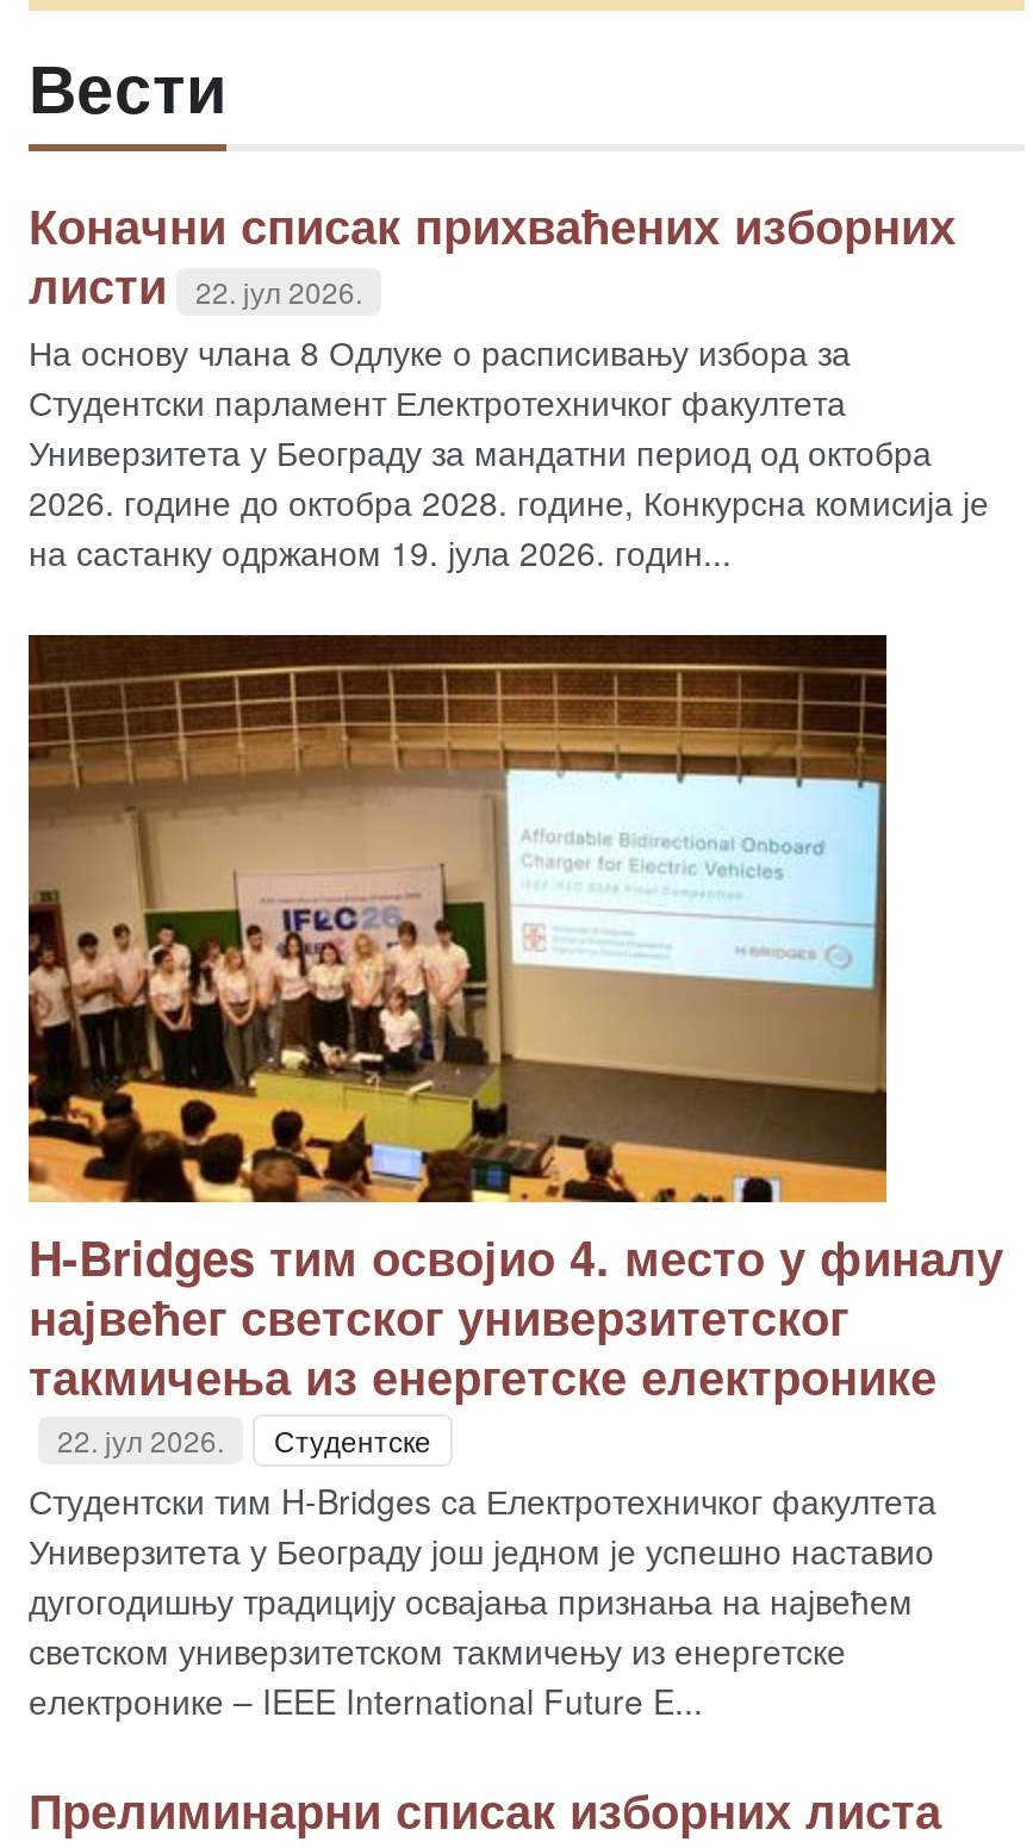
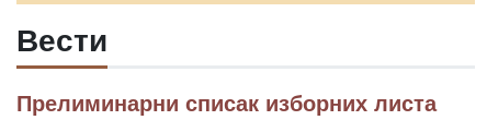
[29,189,989,575] Коначни списак прихваћених изборних | листи | 22. јул 2026. | На основу члана 8 Одлуке о расписивању избора за | Студентски парламент Електротехничког факултета | Универзитета у Београду за мандатни период од октобра | 2026. године до октобра 2028. године, Конкурсна комисија је | на састанку одржаном 19. јула 2026. годин... -> none
[26,633,1003,1724] [image] | H-Bridges тим освојио 4. место у финалу | највећег светског универзитетског | такмичења из енергетске електронике | 22. јул 2026. | Студентске | Студентски тим H-Bridges са Електротехничког факултета | Универзитета у Београду још једном је успешно наставио | дугогодишњу традицију освајања признања на највећем | светском универзитетском такмичењу из енергетске | електронике – IEEE International Future E... -> none

